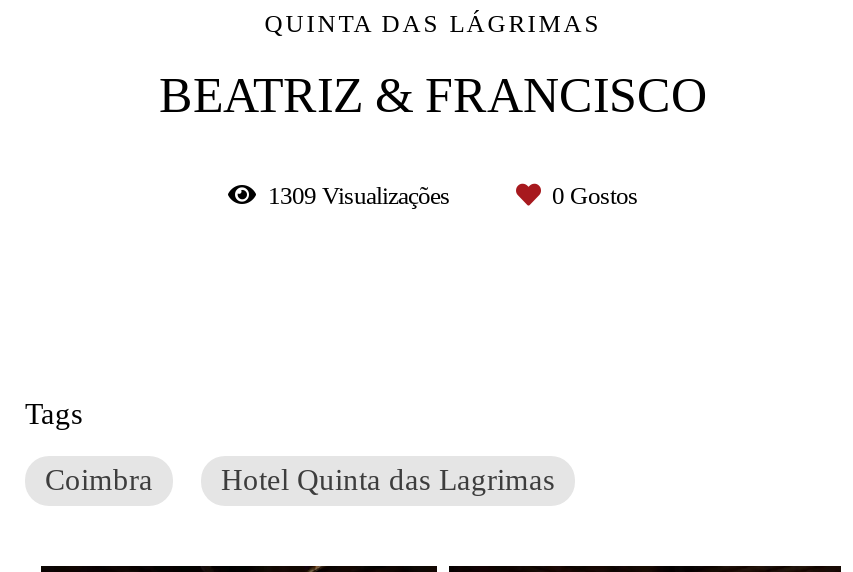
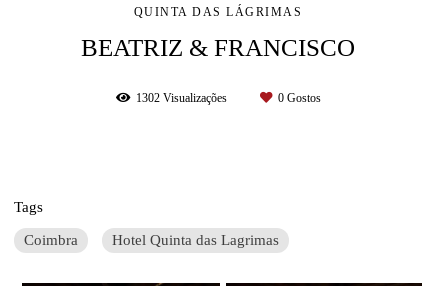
[268,181,456,209] 1309 Visualizações -> [135,90,229,104] 1302 Visualizações

